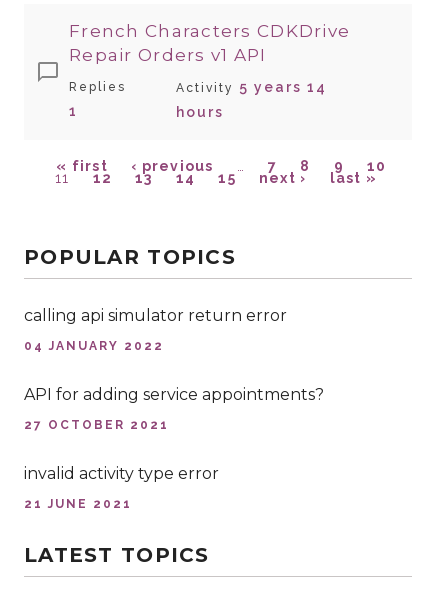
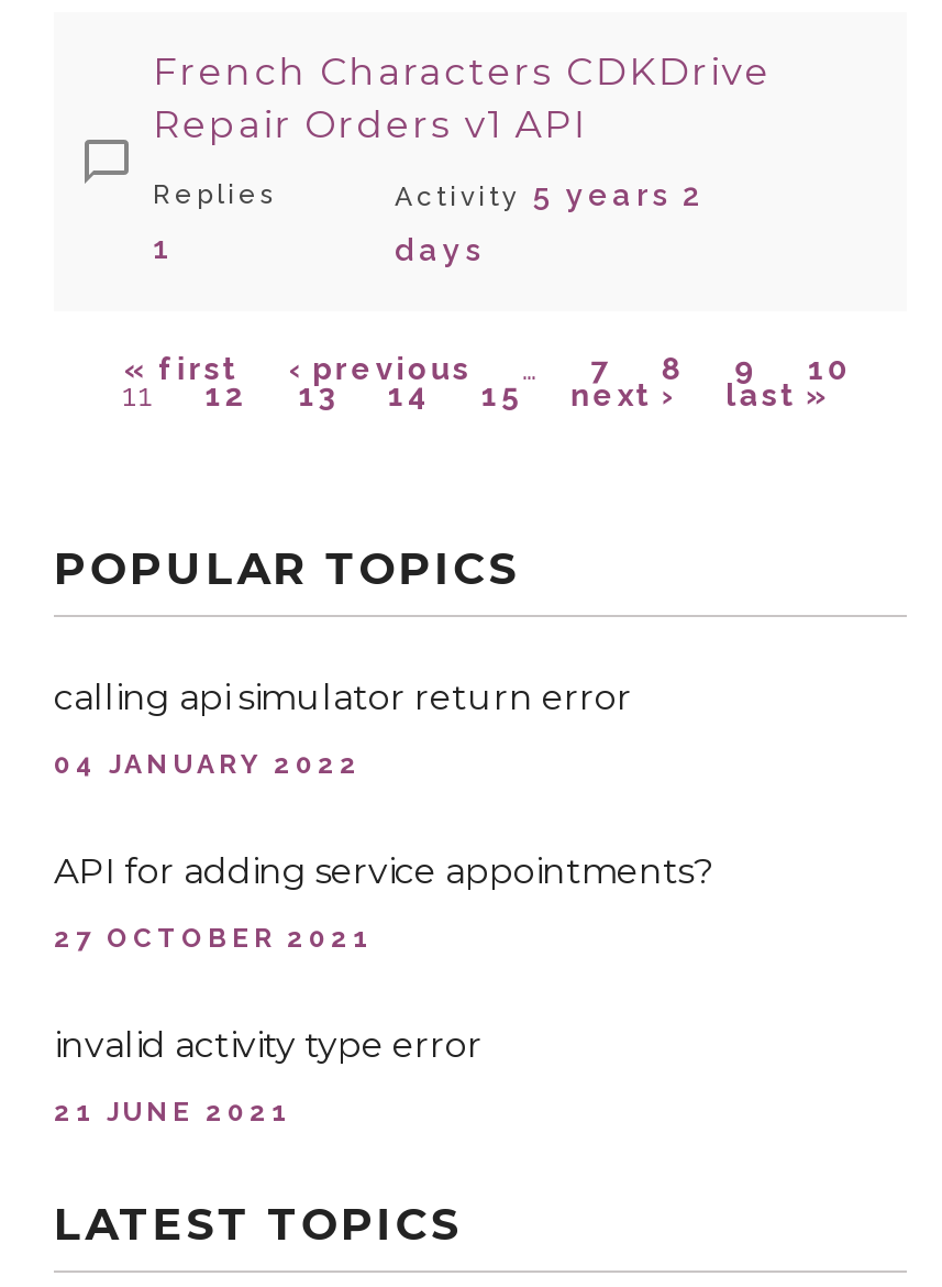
[176,79,327,95] Activity 5 years 14 -> [395,177,705,212] Activity 5 years 2
[176,104,224,120] hours -> [395,232,485,267] days

